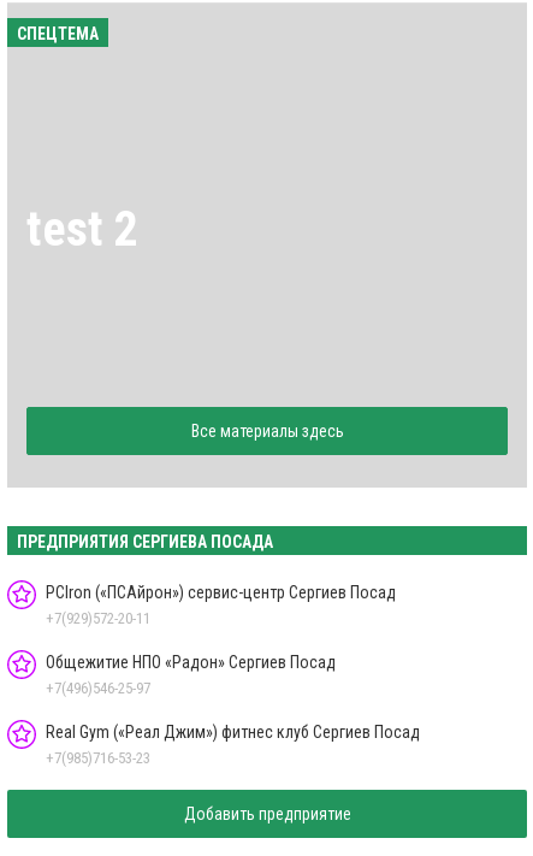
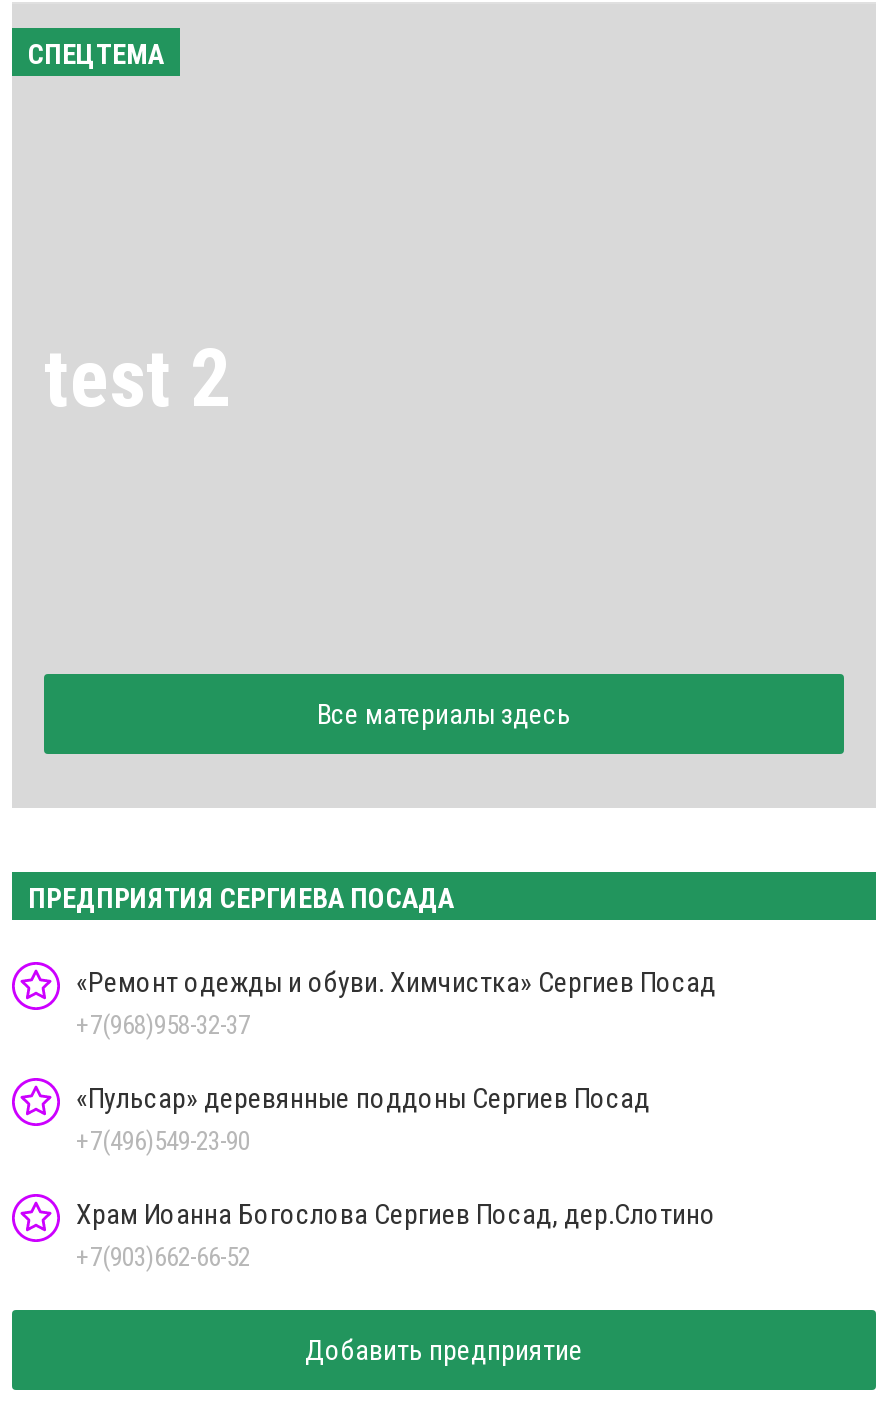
[46,583,396,627] PCIron («ПСАйрон») сервис-центр Сергиев Посад | +7(929)572-20-11 -> [76,966,716,1040] «Ремонт одежды и обуви. Химчистка» Сергиев Посад | +7(968)958-32-37
[46,653,336,697] Общежитие НПО «Радон» Сергиев Посад | +7(496)546-25-97 -> [76,1082,650,1156] «Пульсар» деревянные поддоны Сергиев Посад | +7(496)549-23-90
[46,722,420,767] Real Gym («Реал Джим») фитнес клуб Сергиев Посад | +7(985)716-53-23 -> [76,1198,716,1272] Храм Иоанна Богослова Сергиев Посад, дер.Слотино | +7(903)662-66-52

